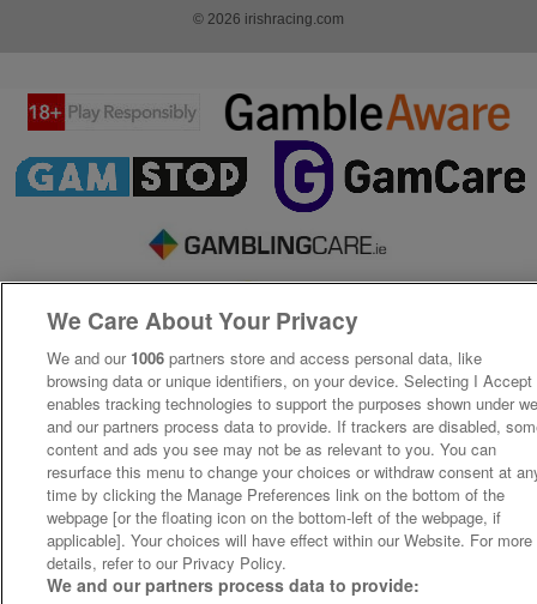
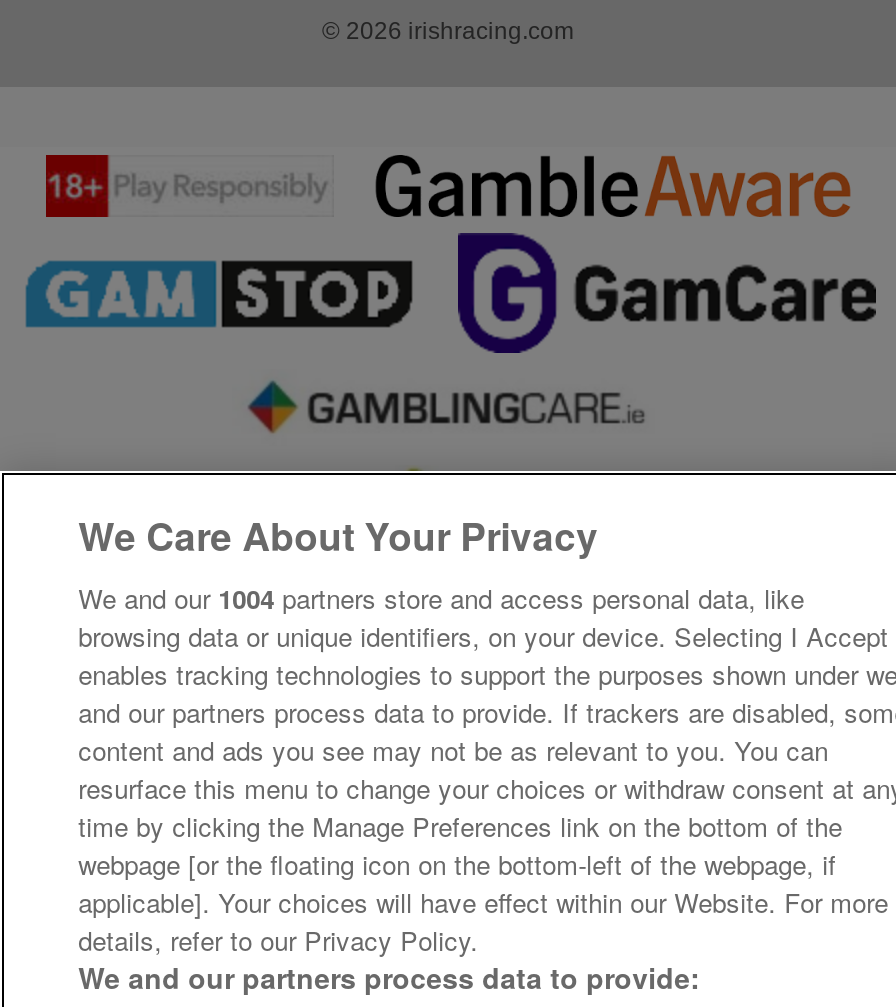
[47,346,482,369] We and our 1006 partners store and access personal data, like -> [78,579,804,617] We and our 1004 partners store and access personal data, like

